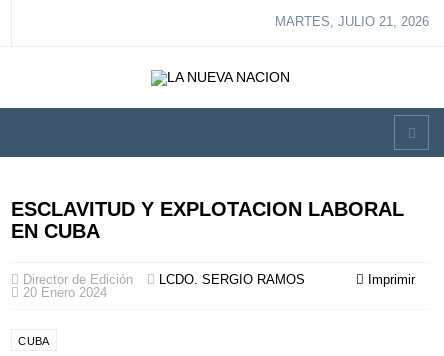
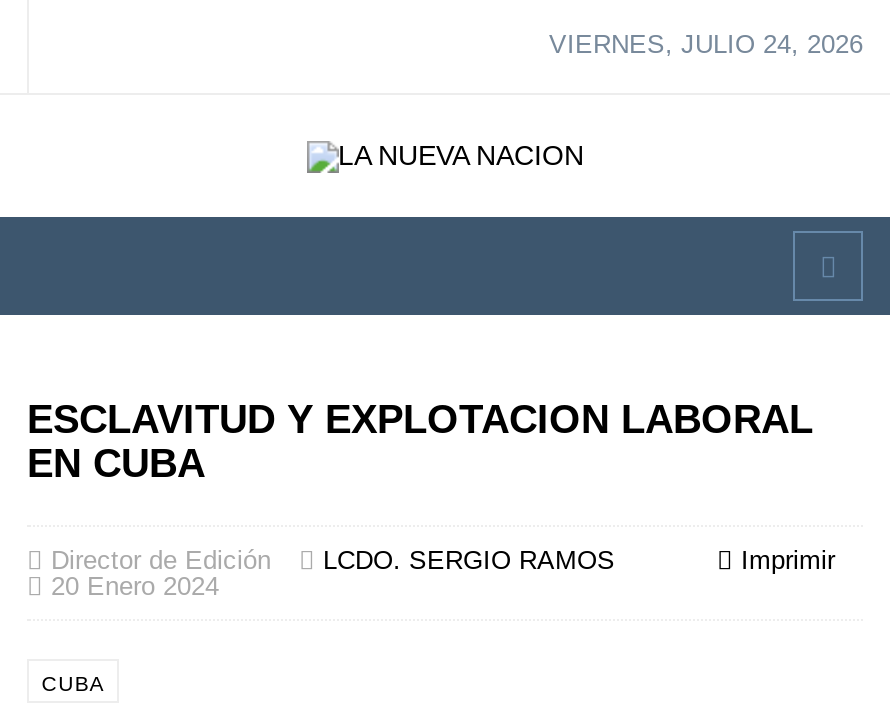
[275,14,429,29] MARTES, JULIO 21, 2026 -> [549,29,863,59] VIERNES, JULIO 24, 2026

